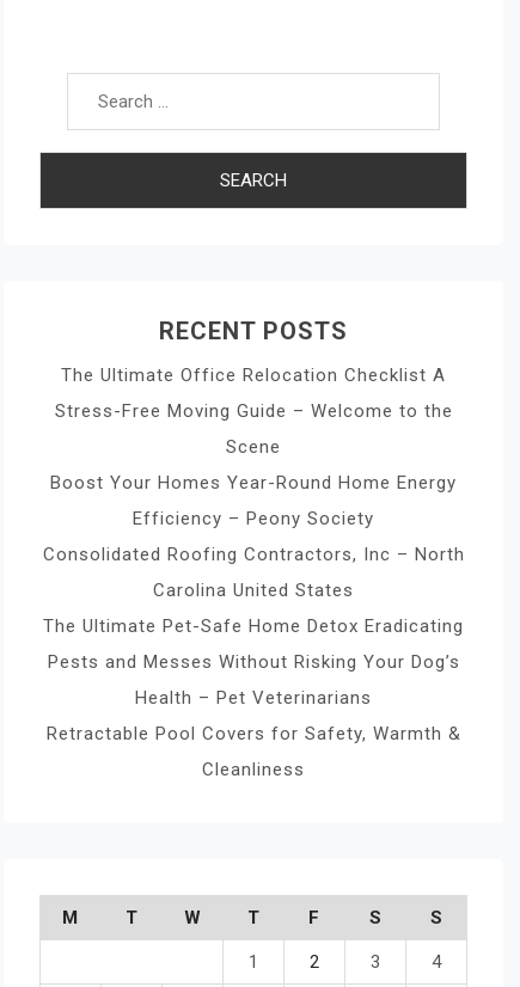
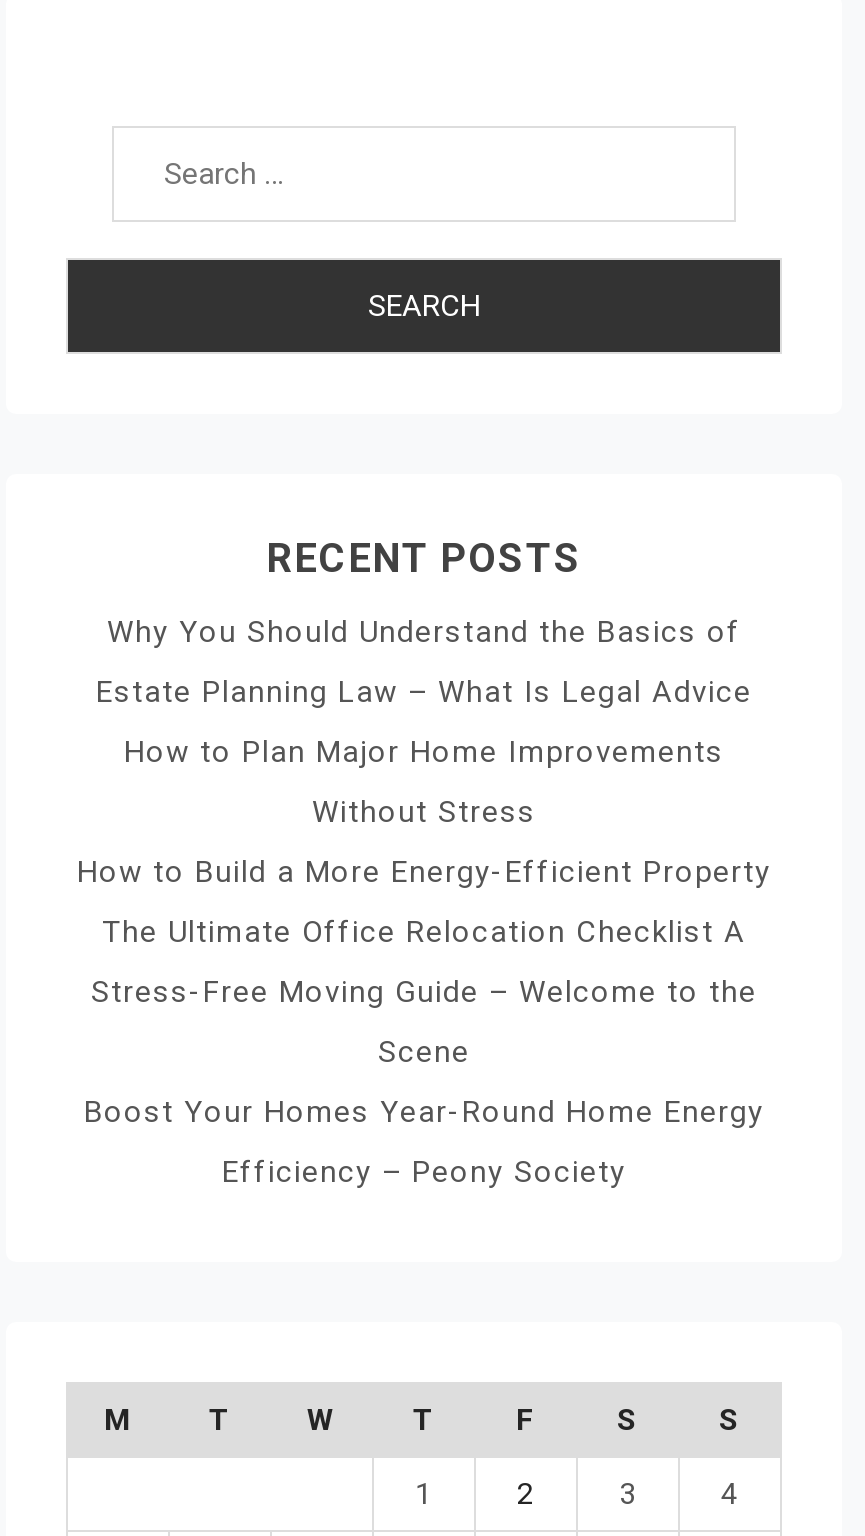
none -> [77,614,771,890] Why You Should Understand the Basics of | Estate Planning Law – What Is Legal Advice | How to Plan Major Home Improvements | Without Stress | How to Build a More Energy-Efficient Property
moved [50,364,457,529] -> [84,914,764,1190]: The Ultimate Office Relocation Checklist A | Stress-Free Moving Guide – Welcome to the | Scene | Boost Your Homes Year-Round Home Energy | Efficiency – Peony Society
[42,544,464,780] Consolidated Roofing Contractors, Inc – North | Carolina United States | The Ultimate Pet-Safe Home Detox Eradicating | Pests and Messes Without Risking Your Dog’s | Health – Pet Veterinarians | Retractable Pool Covers for Safety, Warmth & | Cleanliness -> none

